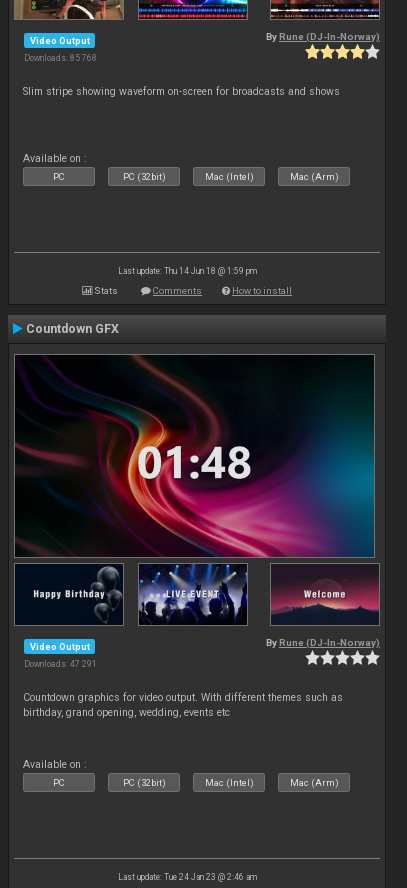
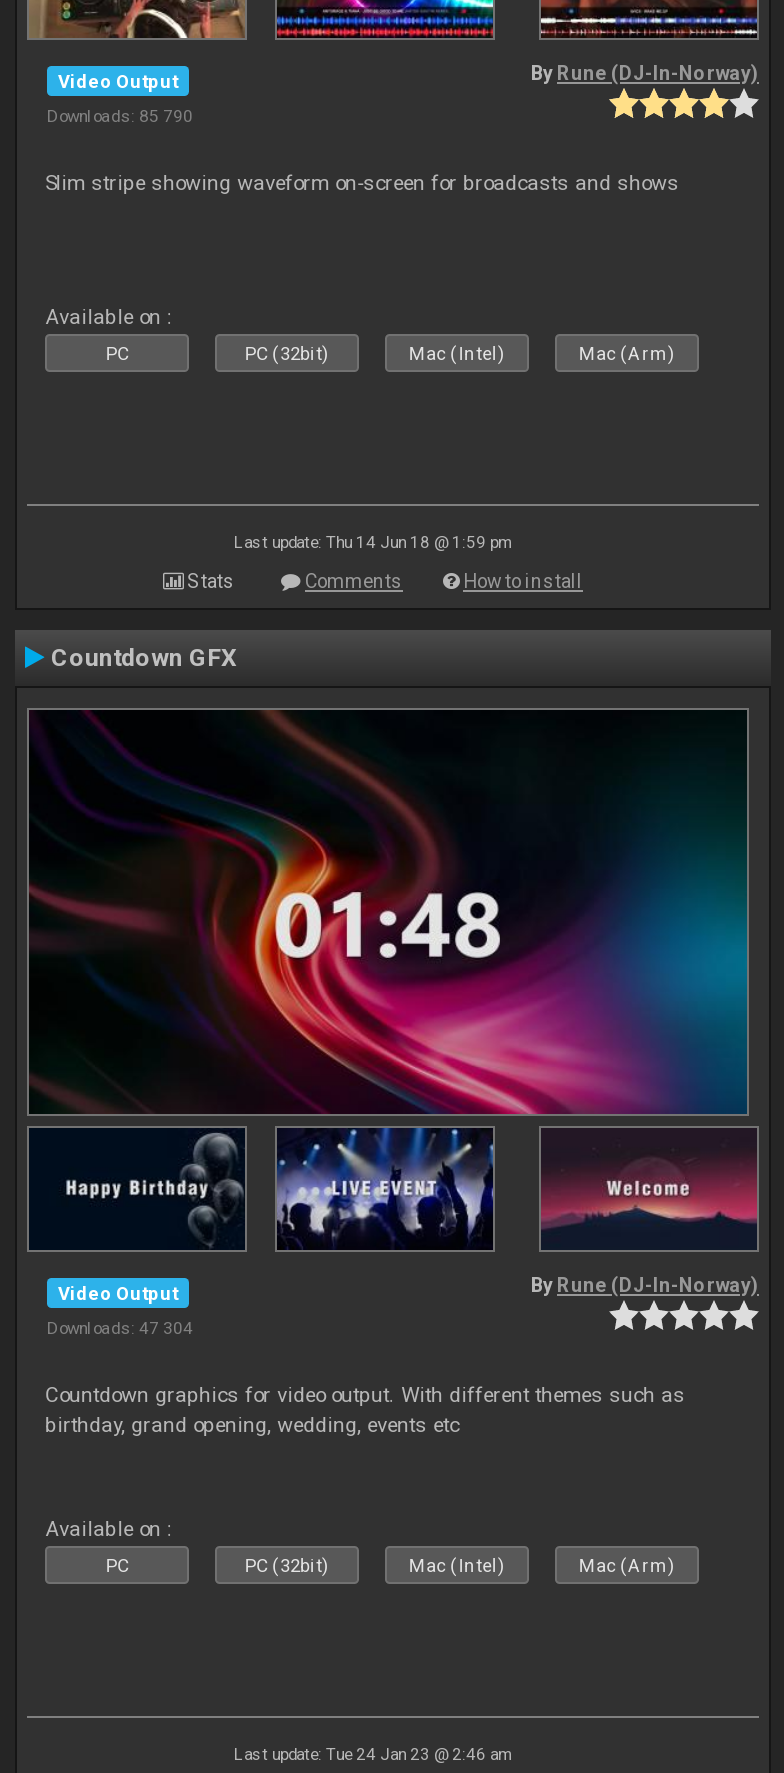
[24,53,97,63] Downloads: 85 768 -> [47,107,193,127] Downloads: 85 790
[24,659,97,669] Downloads: 47 291 -> [47,1319,193,1339] Downloads: 47 304

